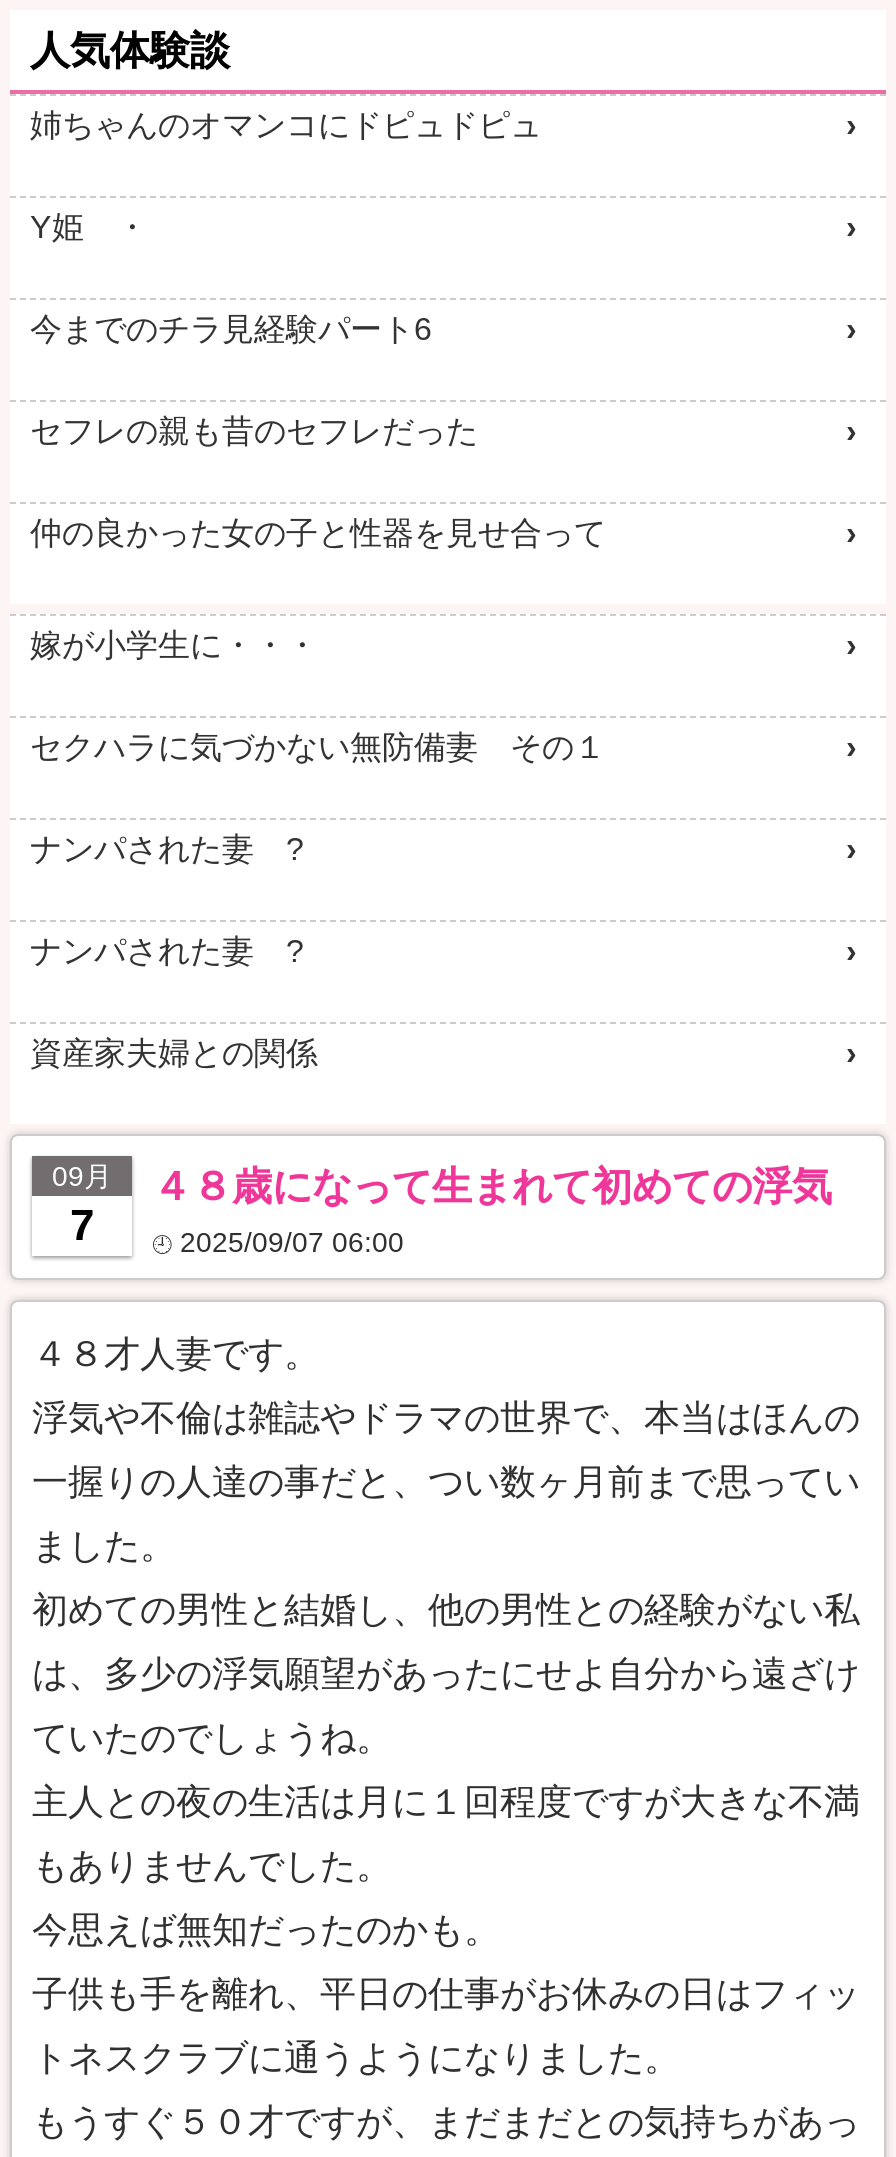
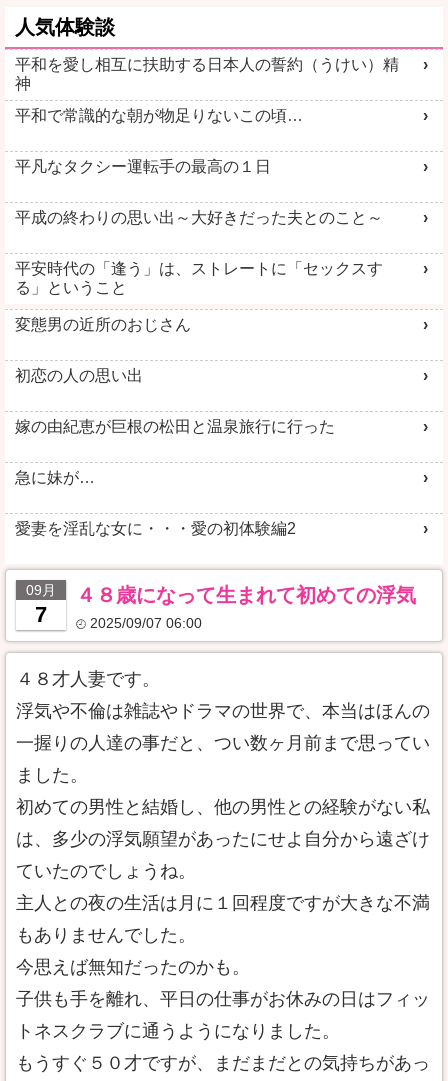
[30,108,542,142] 姉ちゃんのオマンコにドピュドピュ -> [15,56,399,92] 平和を愛し相互に扶助する日本人の誓約（うけい）精 | 神
[30,210,148,244] Y姫 ・ -> [15,107,303,124] 平和で常識的な朝が物足りないこの頃…
[30,312,432,346] 今までのチラ見経験パート6 -> [15,158,271,175] 平凡なタクシー運転手の最高の１日
[30,414,478,448] セフレの親も昔のセフレだった -> [15,209,383,226] 平成の終わりの思い出～大好きだった夫とのこと～
[30,516,606,550] 仲の良かった女の子と性器を見せ合って -> [15,260,383,296] 平安時代の「逢う」は、ストレートに「セックスす | る」ということ
[30,628,318,662] 嫁が小学生に・・・ -> [15,316,191,333] 変態男の近所のおじさん
[30,730,606,764] セクハラに気づかない無防備妻 その１ -> [15,367,143,384] 初恋の人の思い出
[30,832,304,866] ナンパされた妻 ? -> [15,418,335,435] 嫁の由紀恵が巨根の松田と温泉旅行に行った
[30,934,304,968] ナンパされた妻 ? -> [15,469,95,486] 急に妹が…
[30,1036,318,1070] 資産家夫婦との関係 -> [15,520,296,537] 愛妻を淫乱な女に・・・愛の初体験編2

